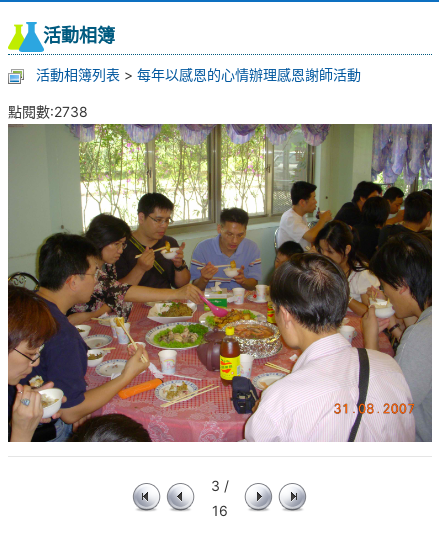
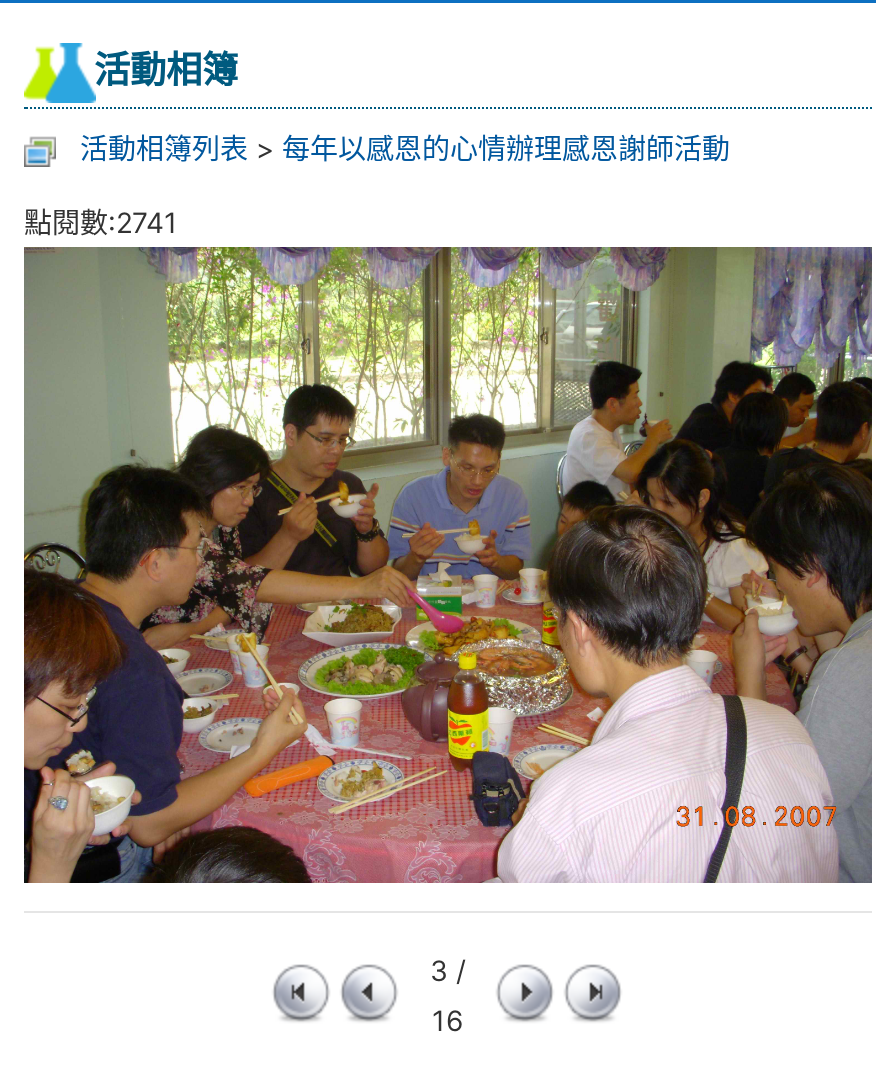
[8,103,88,120] 點閱數:2738 -> [24,205,178,239] 點閱數:2741

